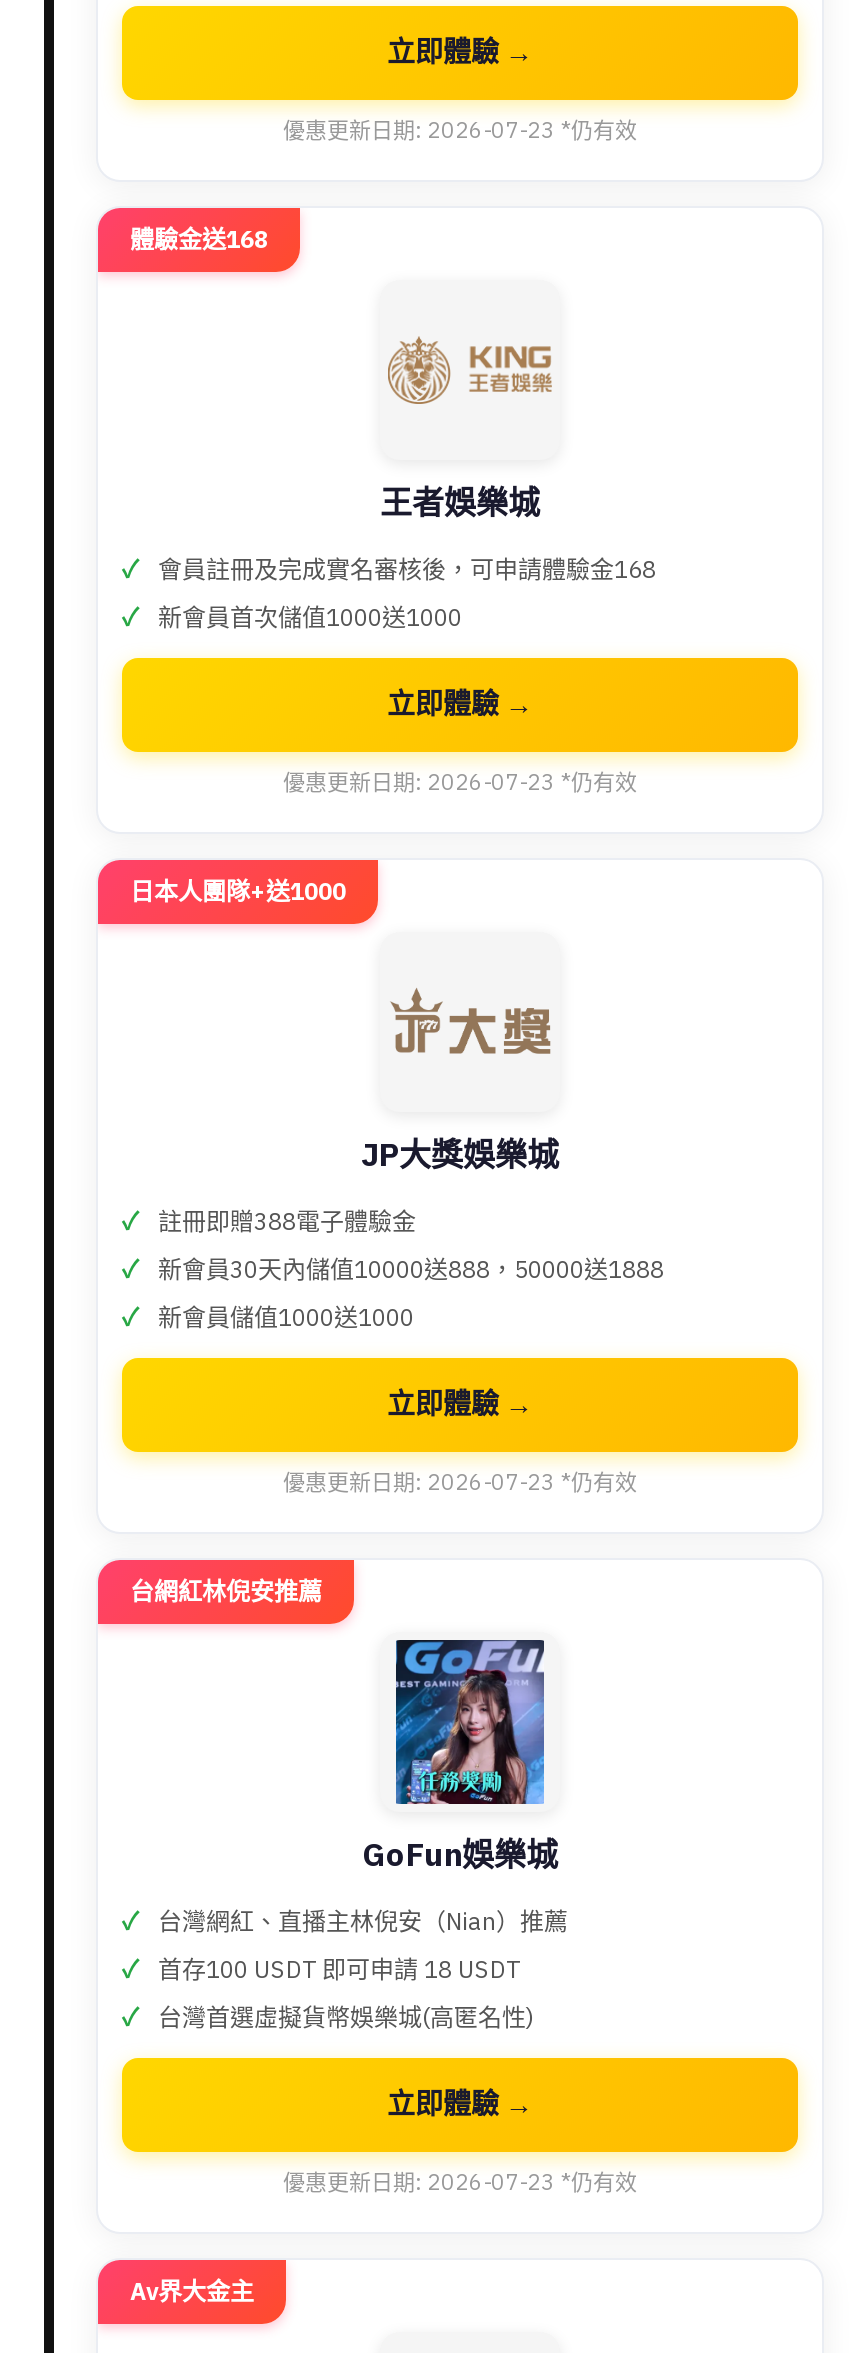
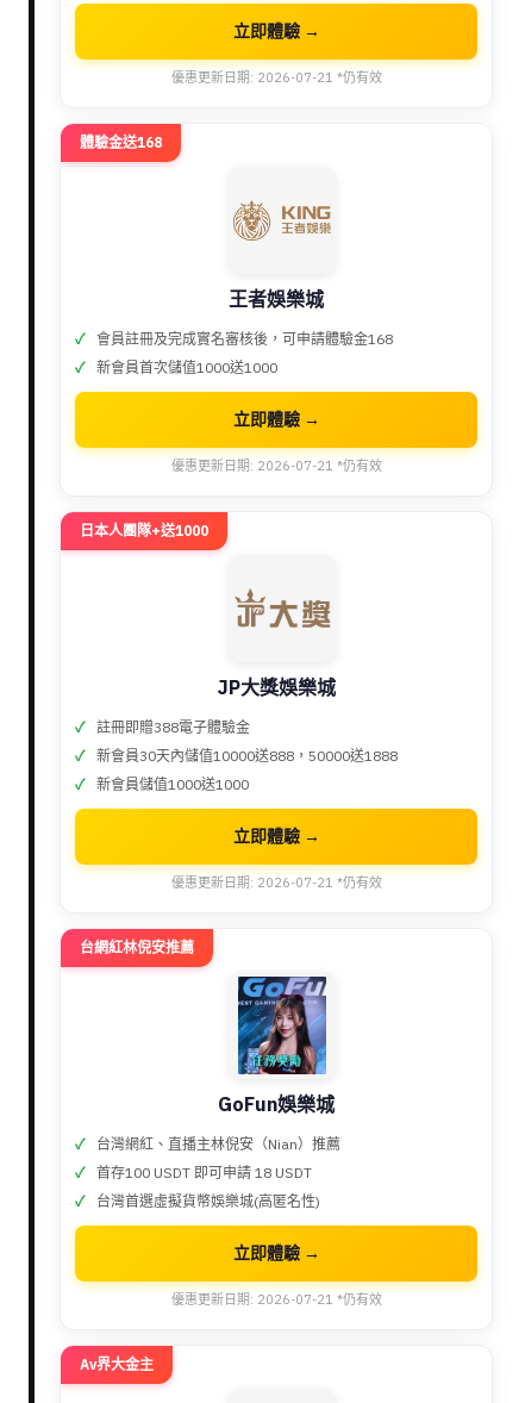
[283,116,637,144] 優惠更新日期: 2026-07-23 *仍有效 -> [171,69,382,86] 優惠更新日期: 2026-07-21 *仍有效
[283,768,637,796] 優惠更新日期: 2026-07-23 *仍有效 -> [171,458,382,474] 優惠更新日期: 2026-07-21 *仍有效
[283,1468,637,1496] 優惠更新日期: 2026-07-23 *仍有效 -> [171,874,382,891] 優惠更新日期: 2026-07-21 *仍有效
[283,2168,637,2196] 優惠更新日期: 2026-07-23 *仍有效 -> [171,1291,382,1308] 優惠更新日期: 2026-07-21 *仍有效

